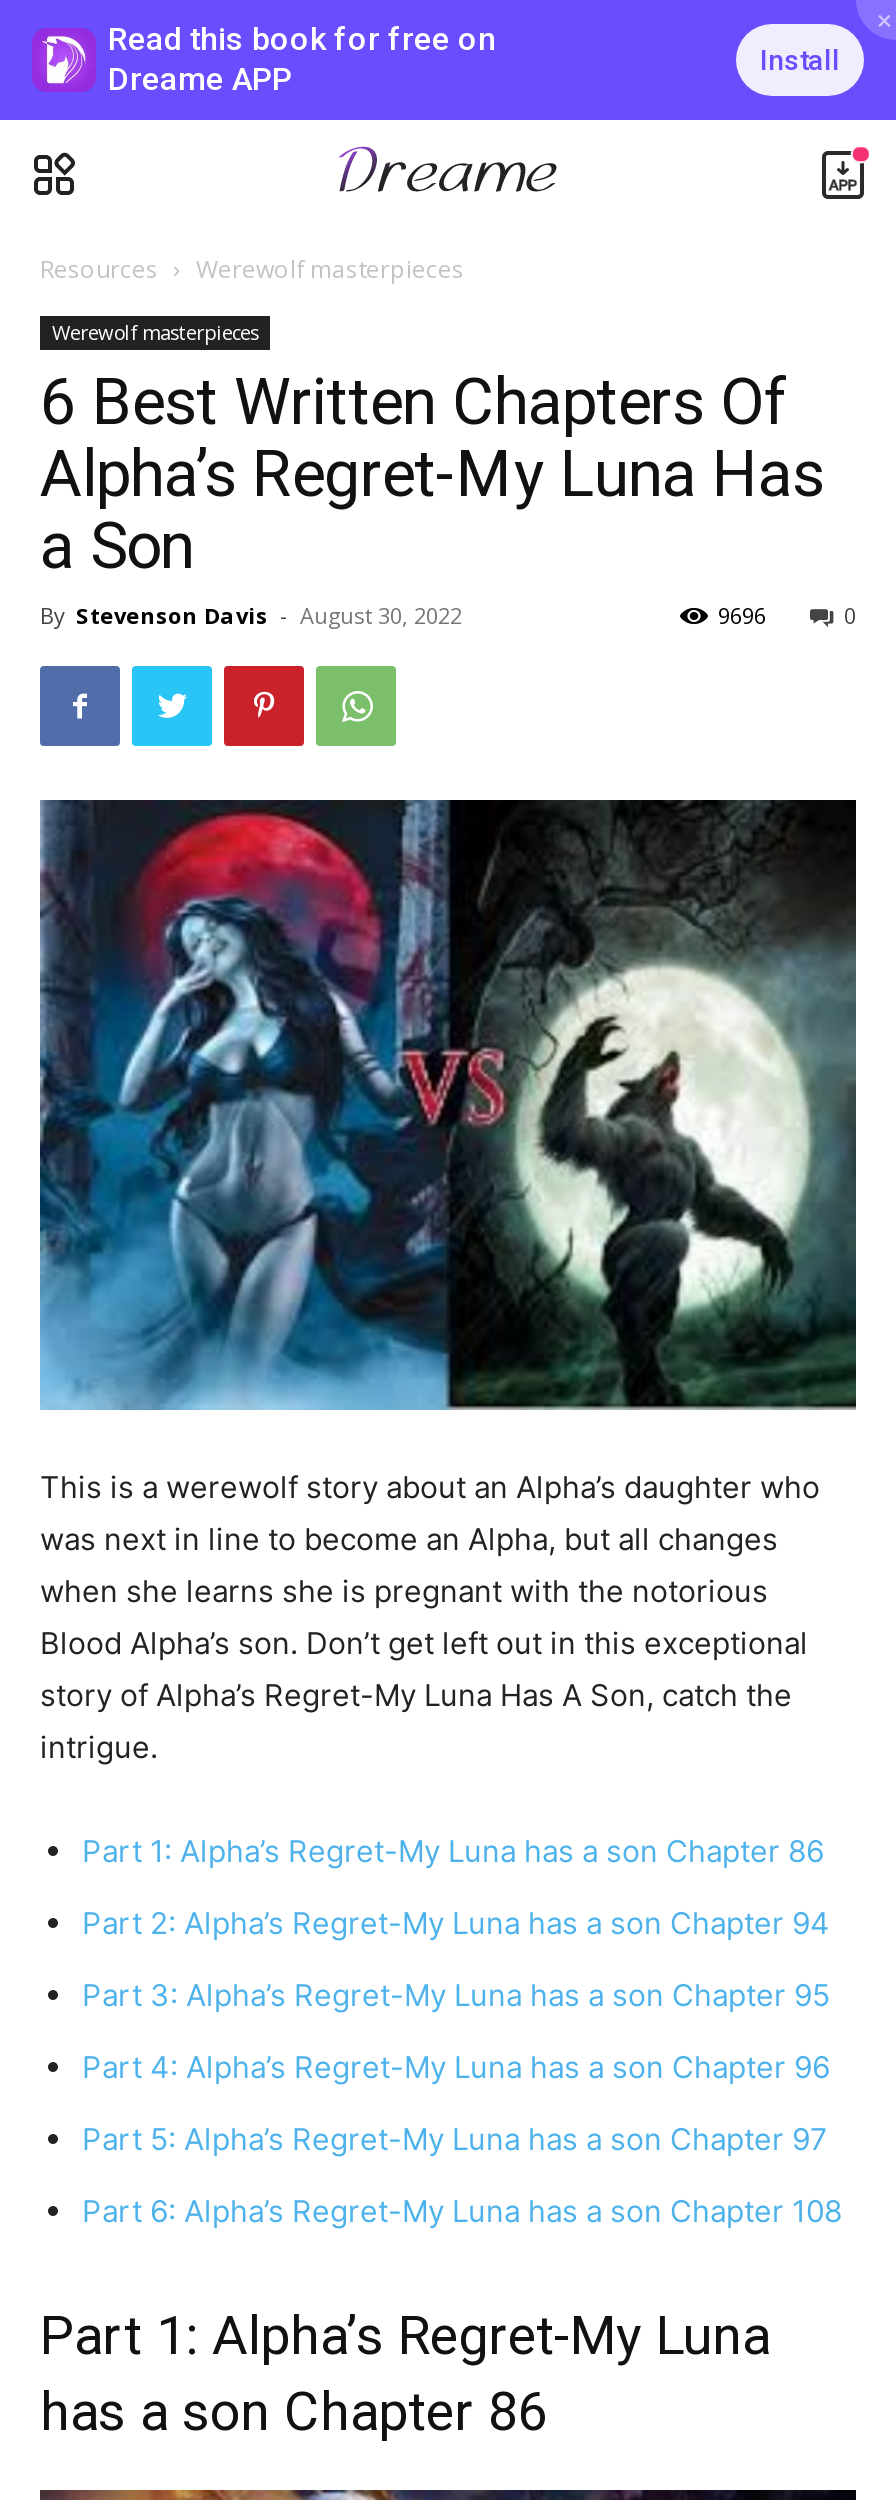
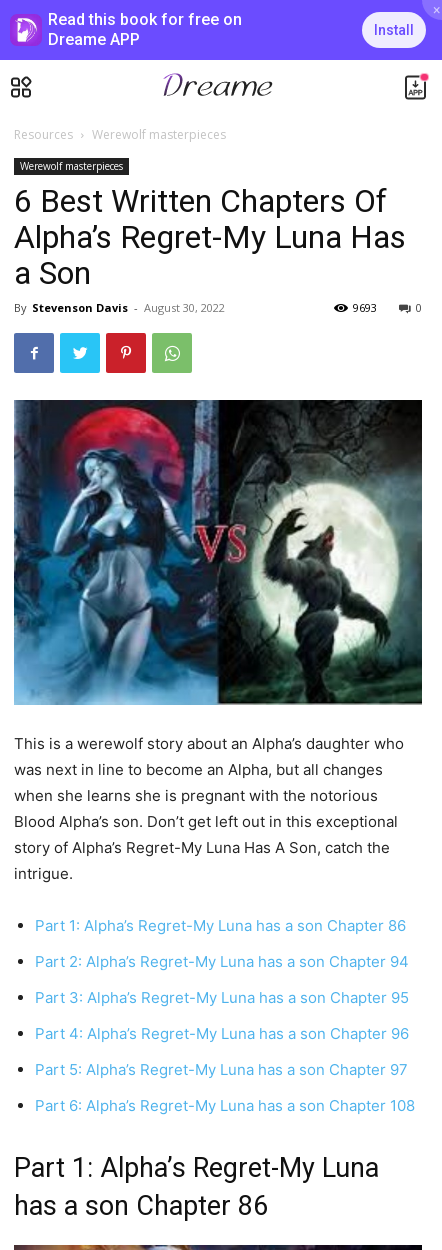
[718,600,766,630] 9696 -> [353,300,377,315] 9693

